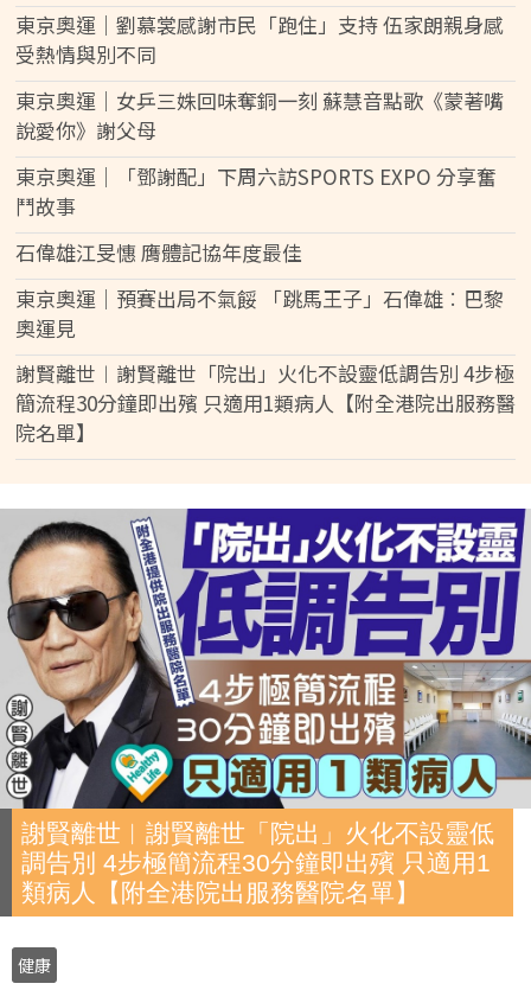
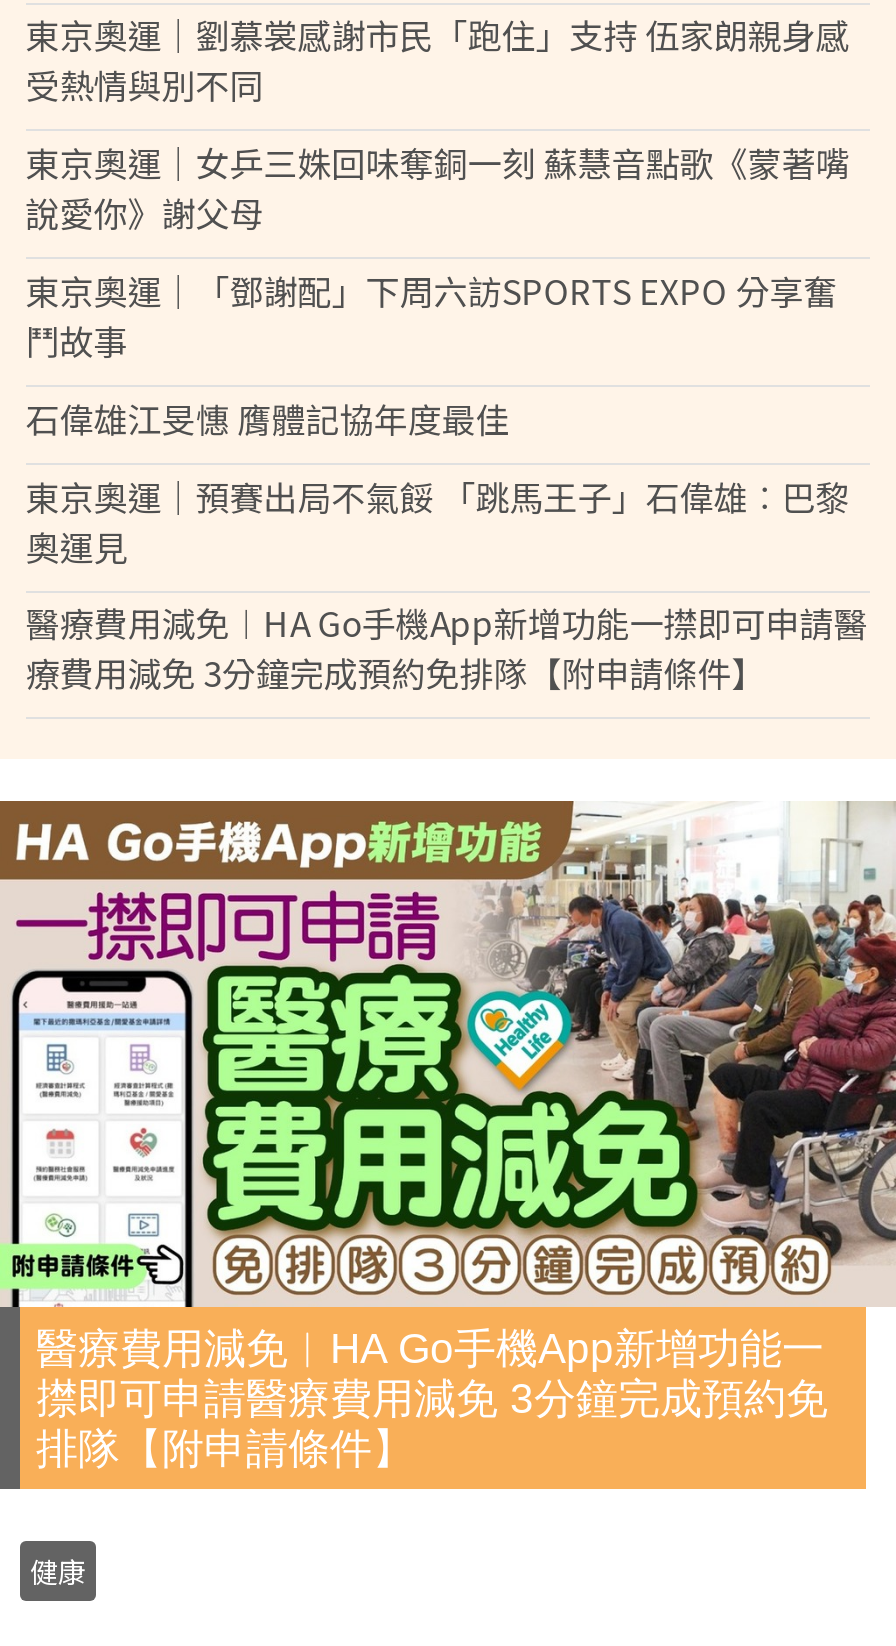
[15,359,515,447] 謝賢離世︱謝賢離世「院出」火化不設靈低調告別 4步極 | 簡流程30分鐘即出殯 只適用1類病人【附全港院出服務醫 | 院名單】 -> [26,598,868,698] 醫療費用減免︱HA Go手機App新增功能一㩒即可申請醫 | 療費用減免 3分鐘完成預約免排隊【附申請條件】
[4,507,527,904] [image] | 謝賢離世︱謝賢離世「院出」火化不設靈低 | 調告別 4步極簡流程30分鐘即出殯 只適用1 | 類病人【附全港院出服務醫院名單】 -> [6,799,890,1469] [image] | 醫療費用減免︱HA Go手機App新增功能一 | 㩒即可申請醫療費用減免 3分鐘完成預約免 | 排隊【附申請條件】

